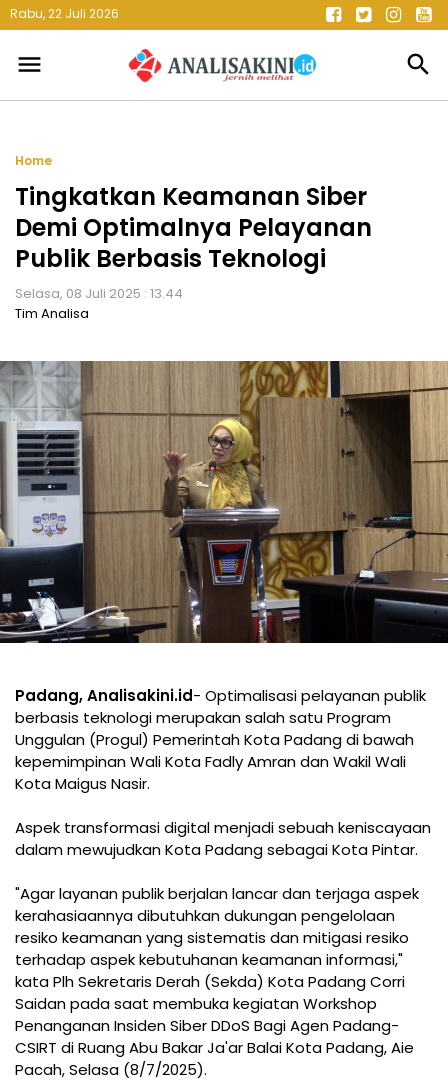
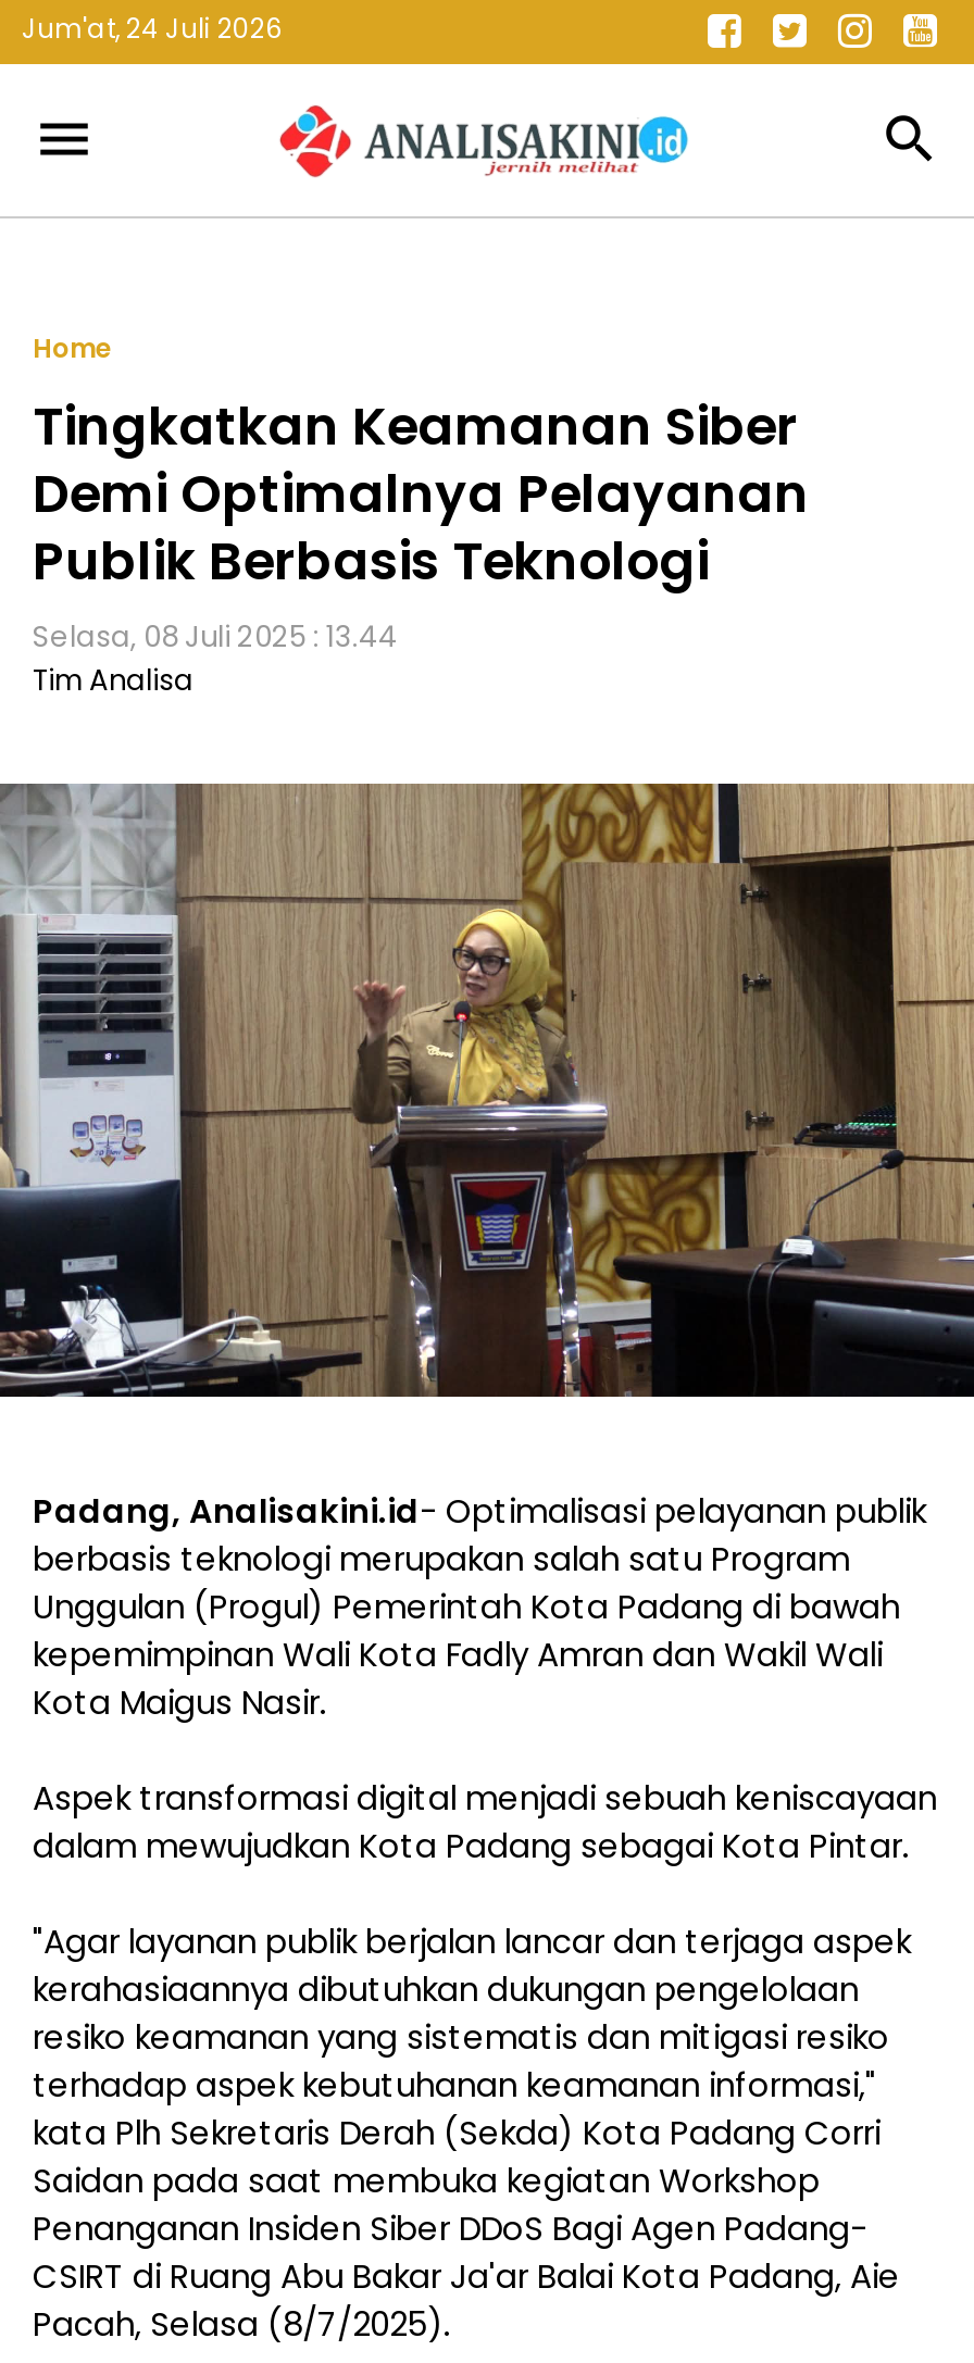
[10,5,119,22] Rabu, 22 Juli 2026 -> [22,10,283,47] Jum'at, 24 Juli 2026

